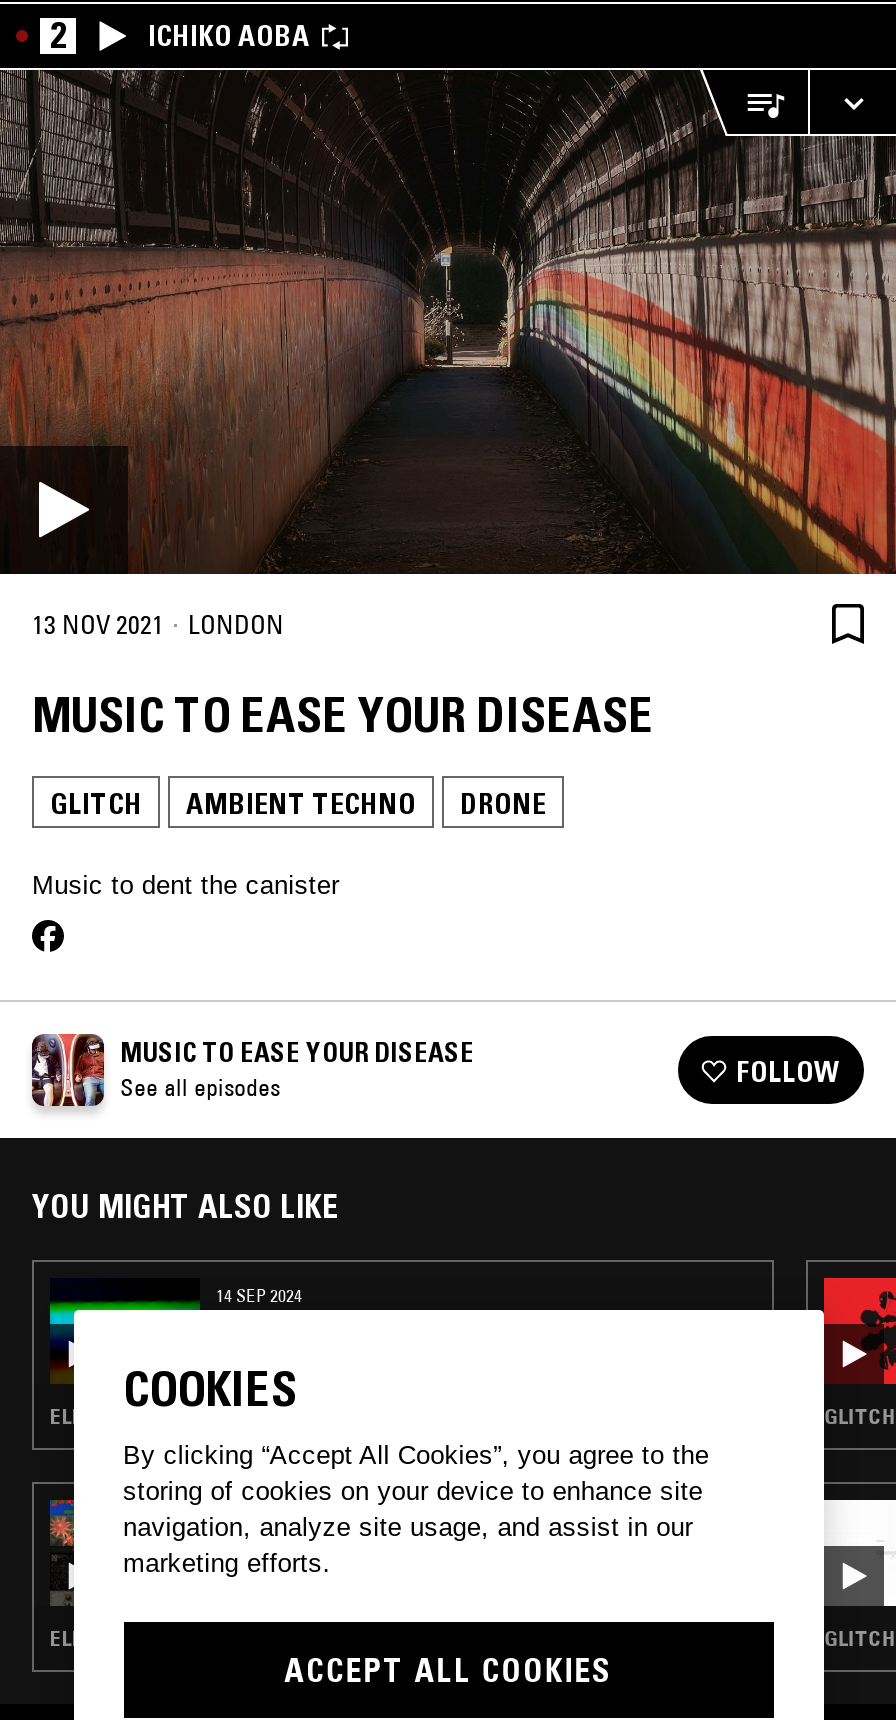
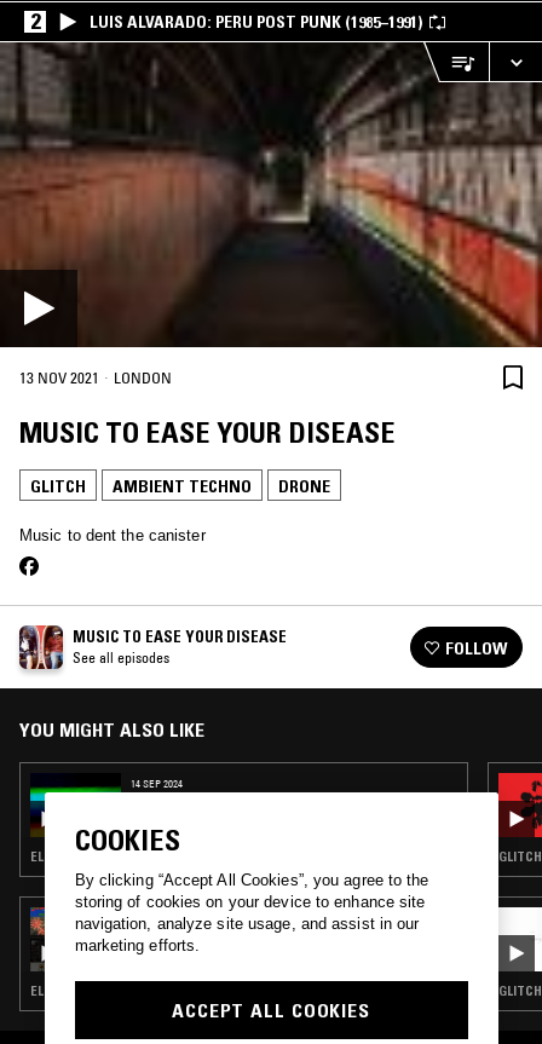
[148,18,310,54] ICHIKO AOBA -> [90,11,422,33] LUIS ALVARADO: PERU POST PUNK (1985–1991)

